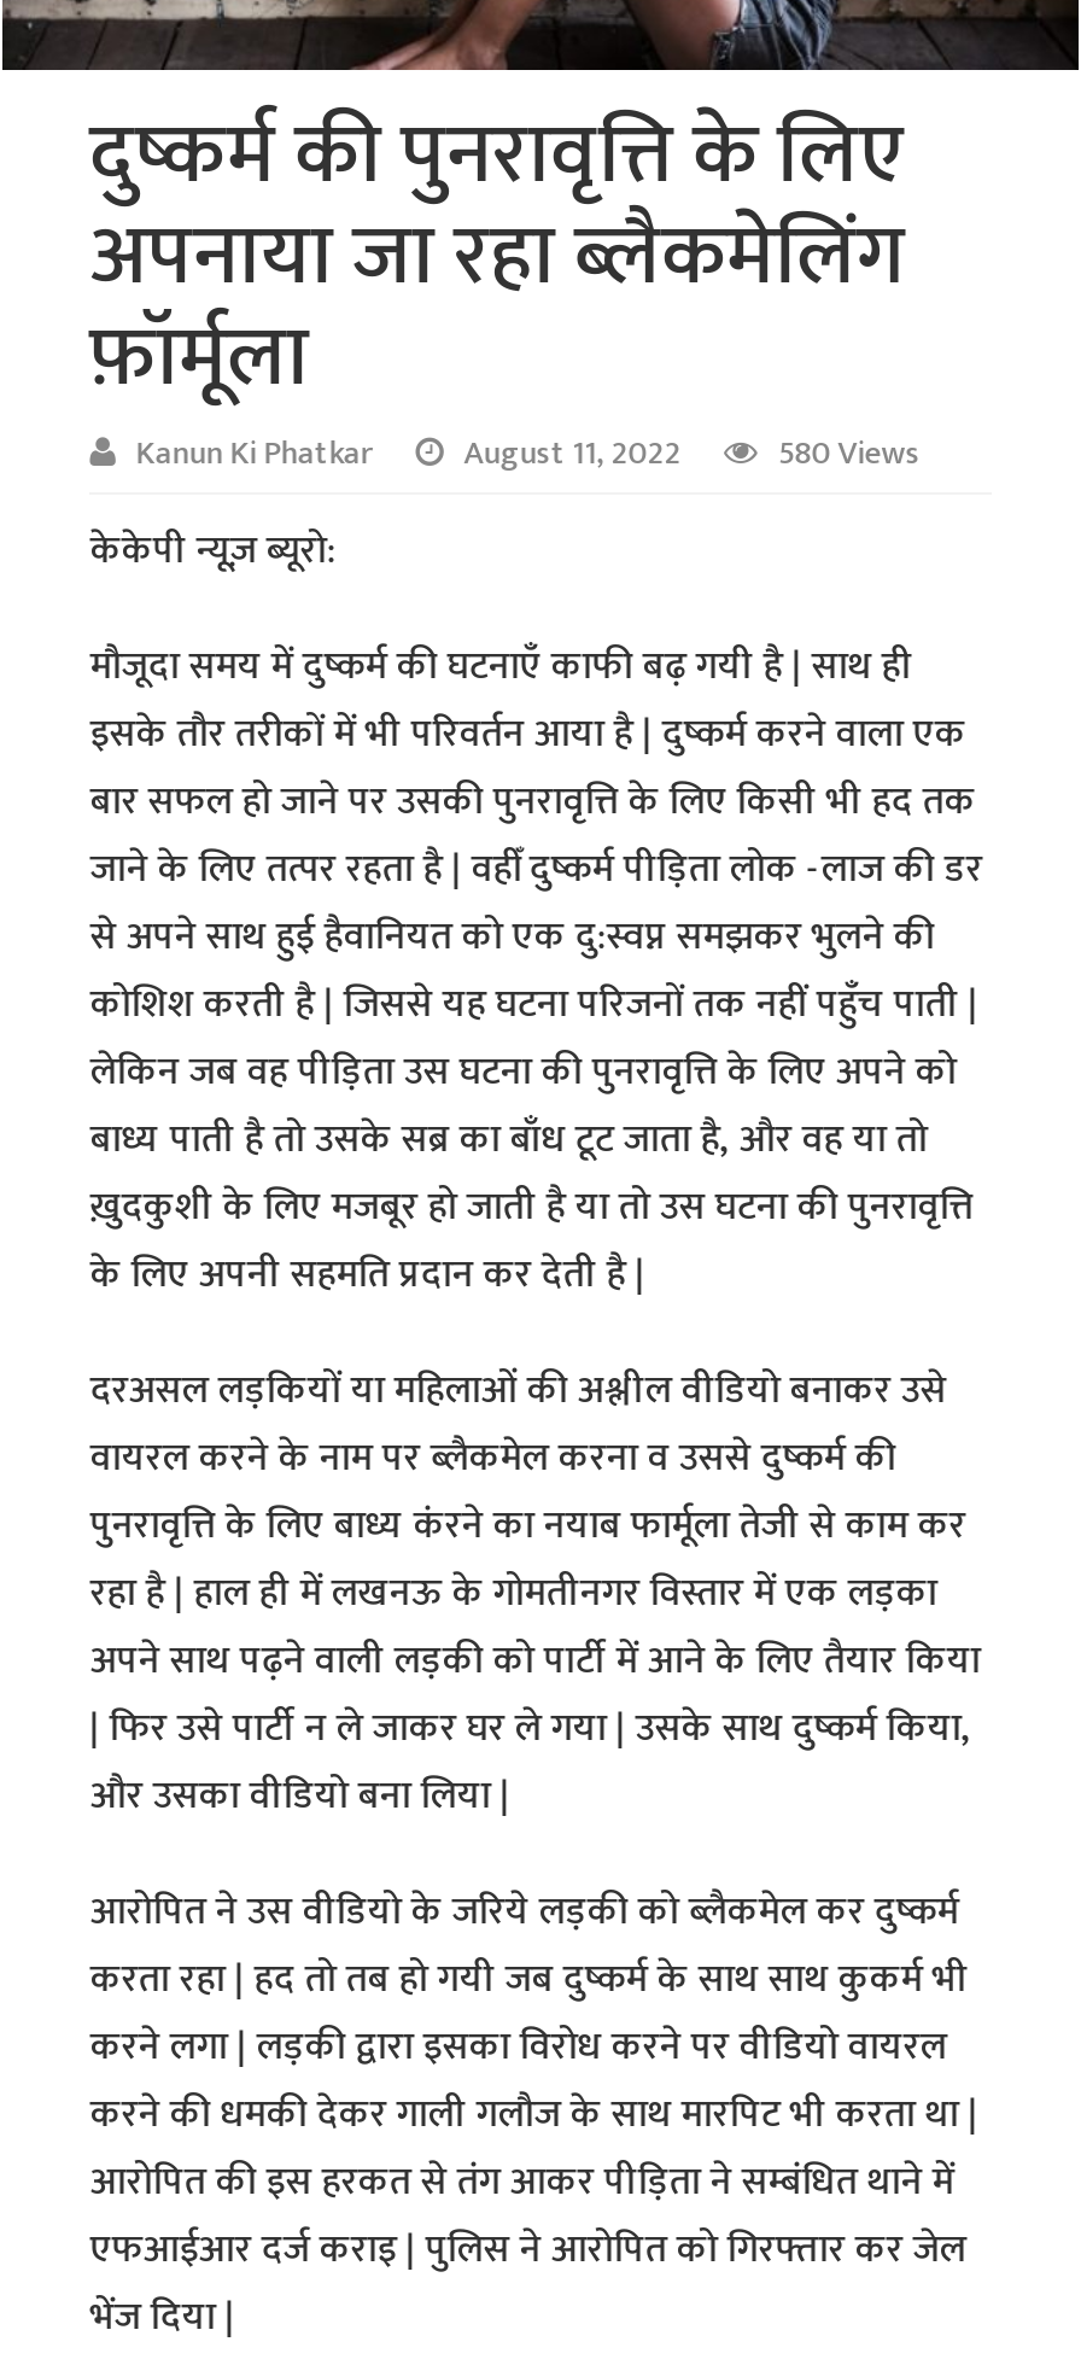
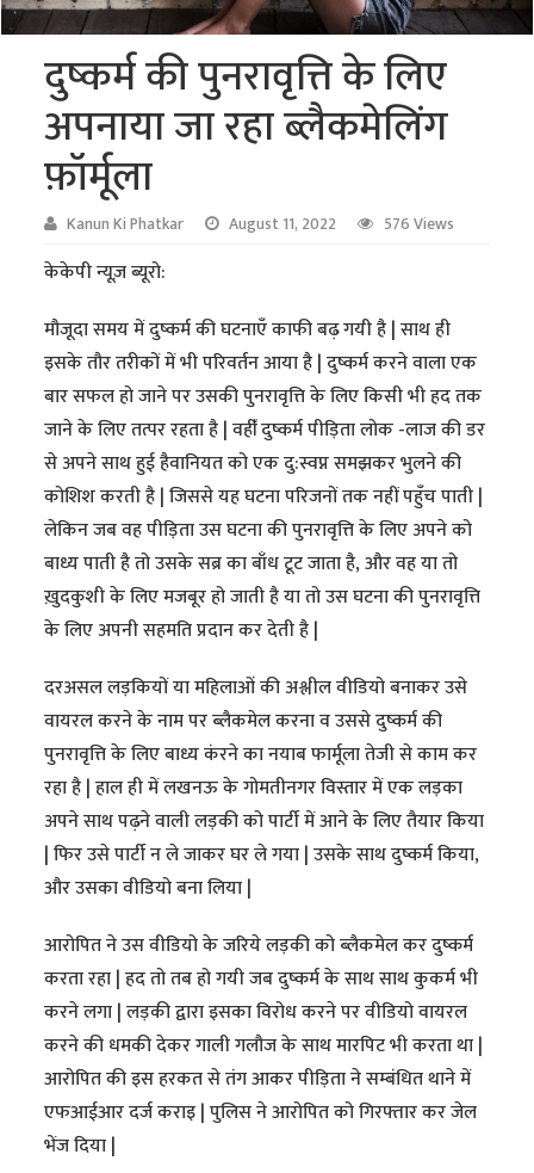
[136,427,920,480] Kanun Ki Phatkar August 11, 2022 580 Views -> [67,211,454,237] Kanun Ki Phatkar August 11, 2022 576 Views

